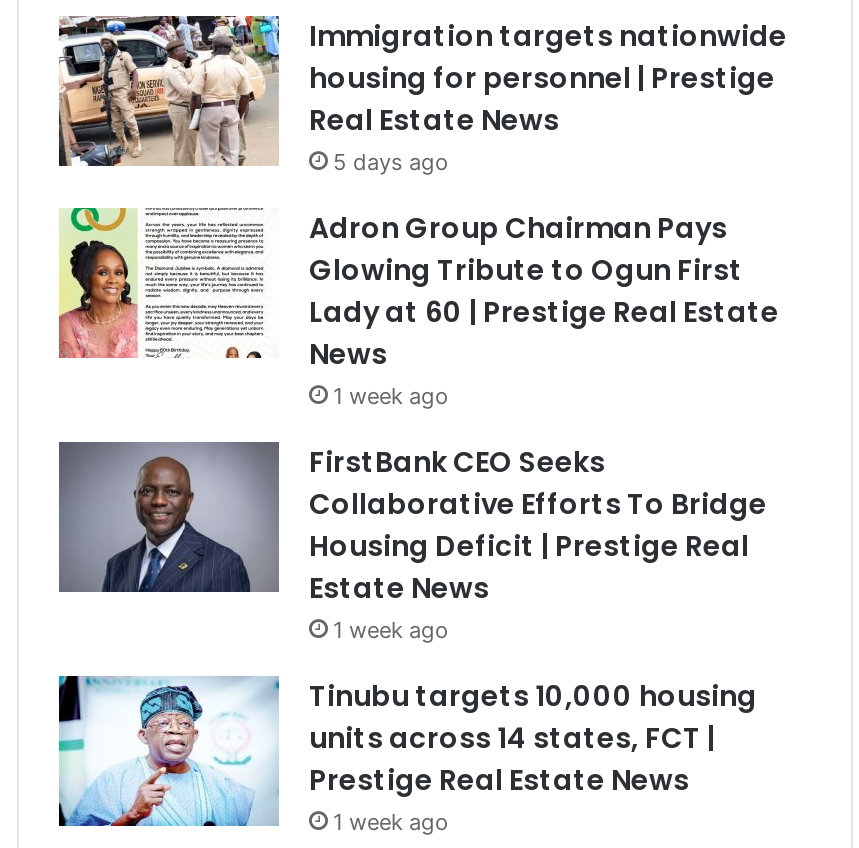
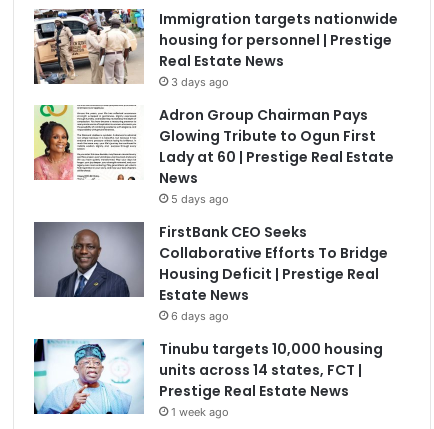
[333,147,449,175] 5 days ago -> [171,75,229,89] 3 days ago
[333,381,449,409] 1 week ago -> [171,192,229,206] 5 days ago
[333,615,449,643] 1 week ago -> [171,309,229,323] 6 days ago

